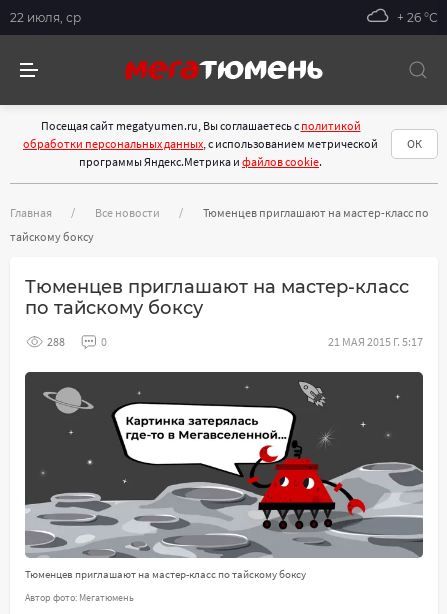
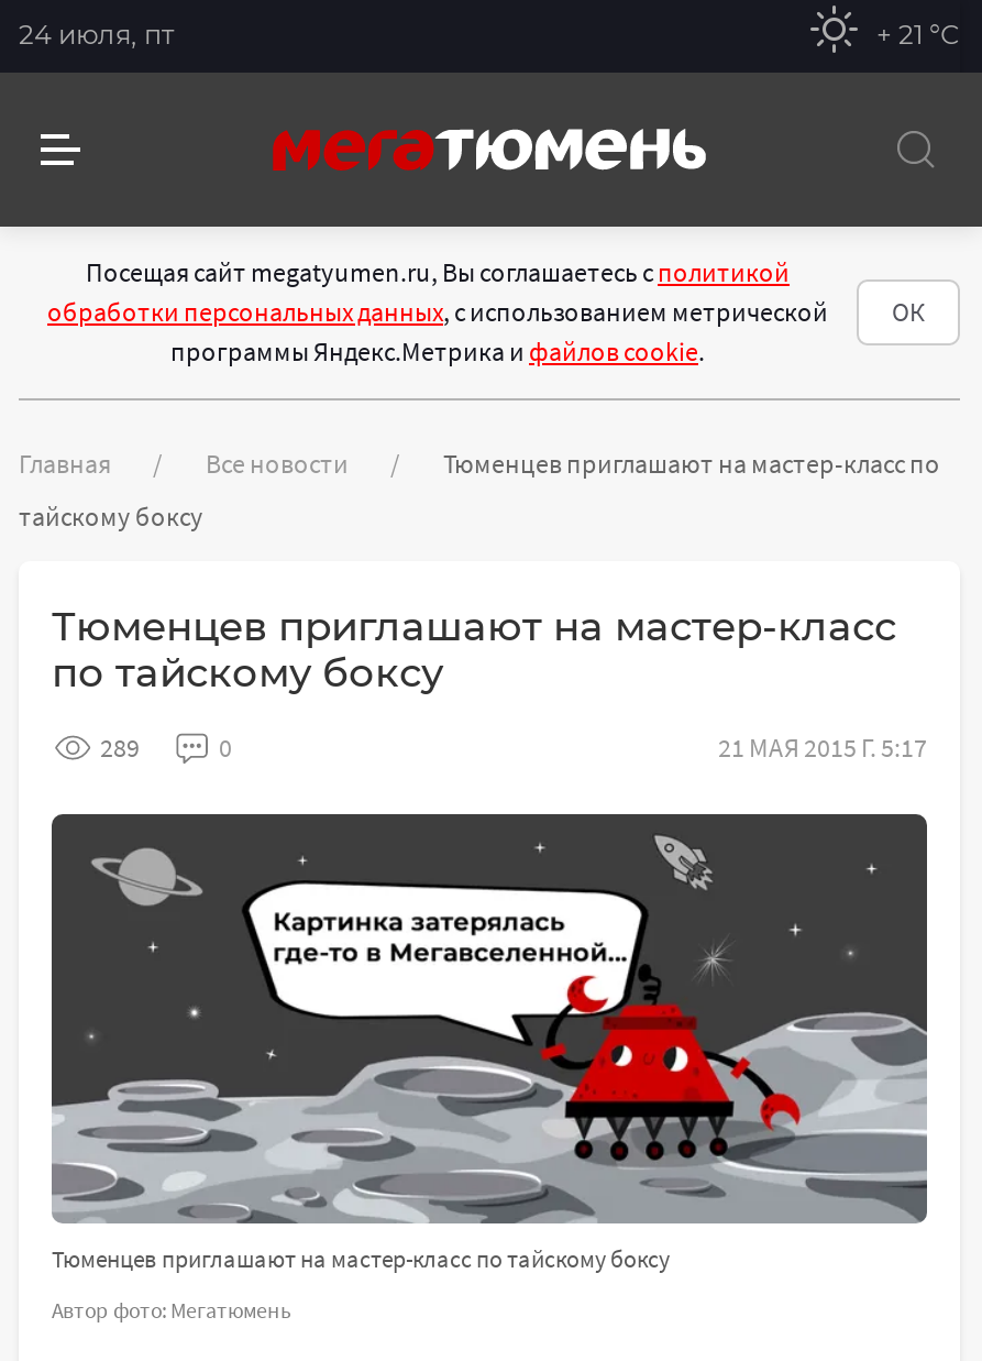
[10,9,81,24] 22 июля, ср -> [19,17,175,50] 24 июля, пт
[397,9,438,24] + 26 °С -> [876,17,960,50] + 21 °С
[47,334,65,349] 288 -> [100,731,140,764] 289

